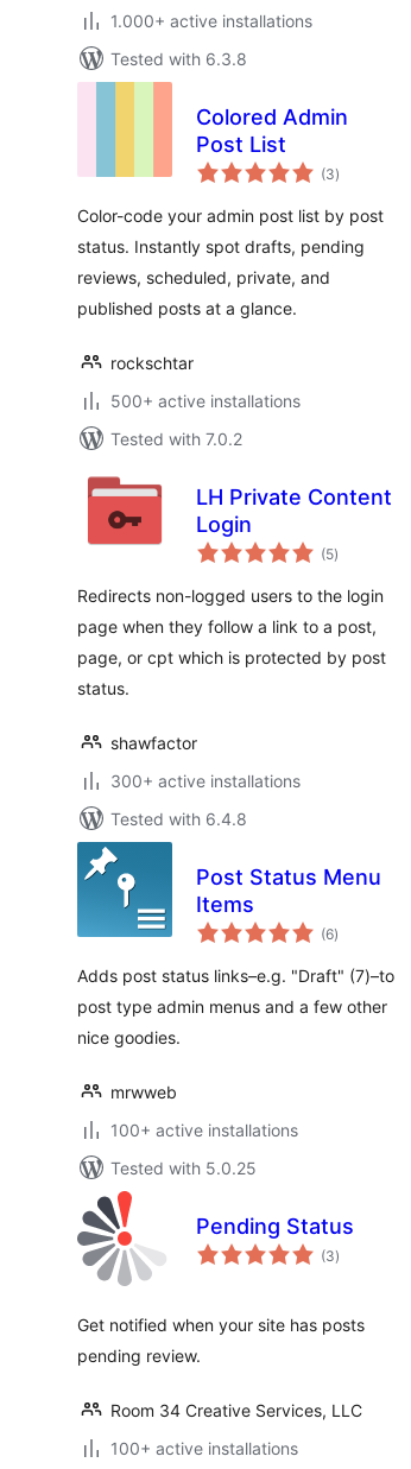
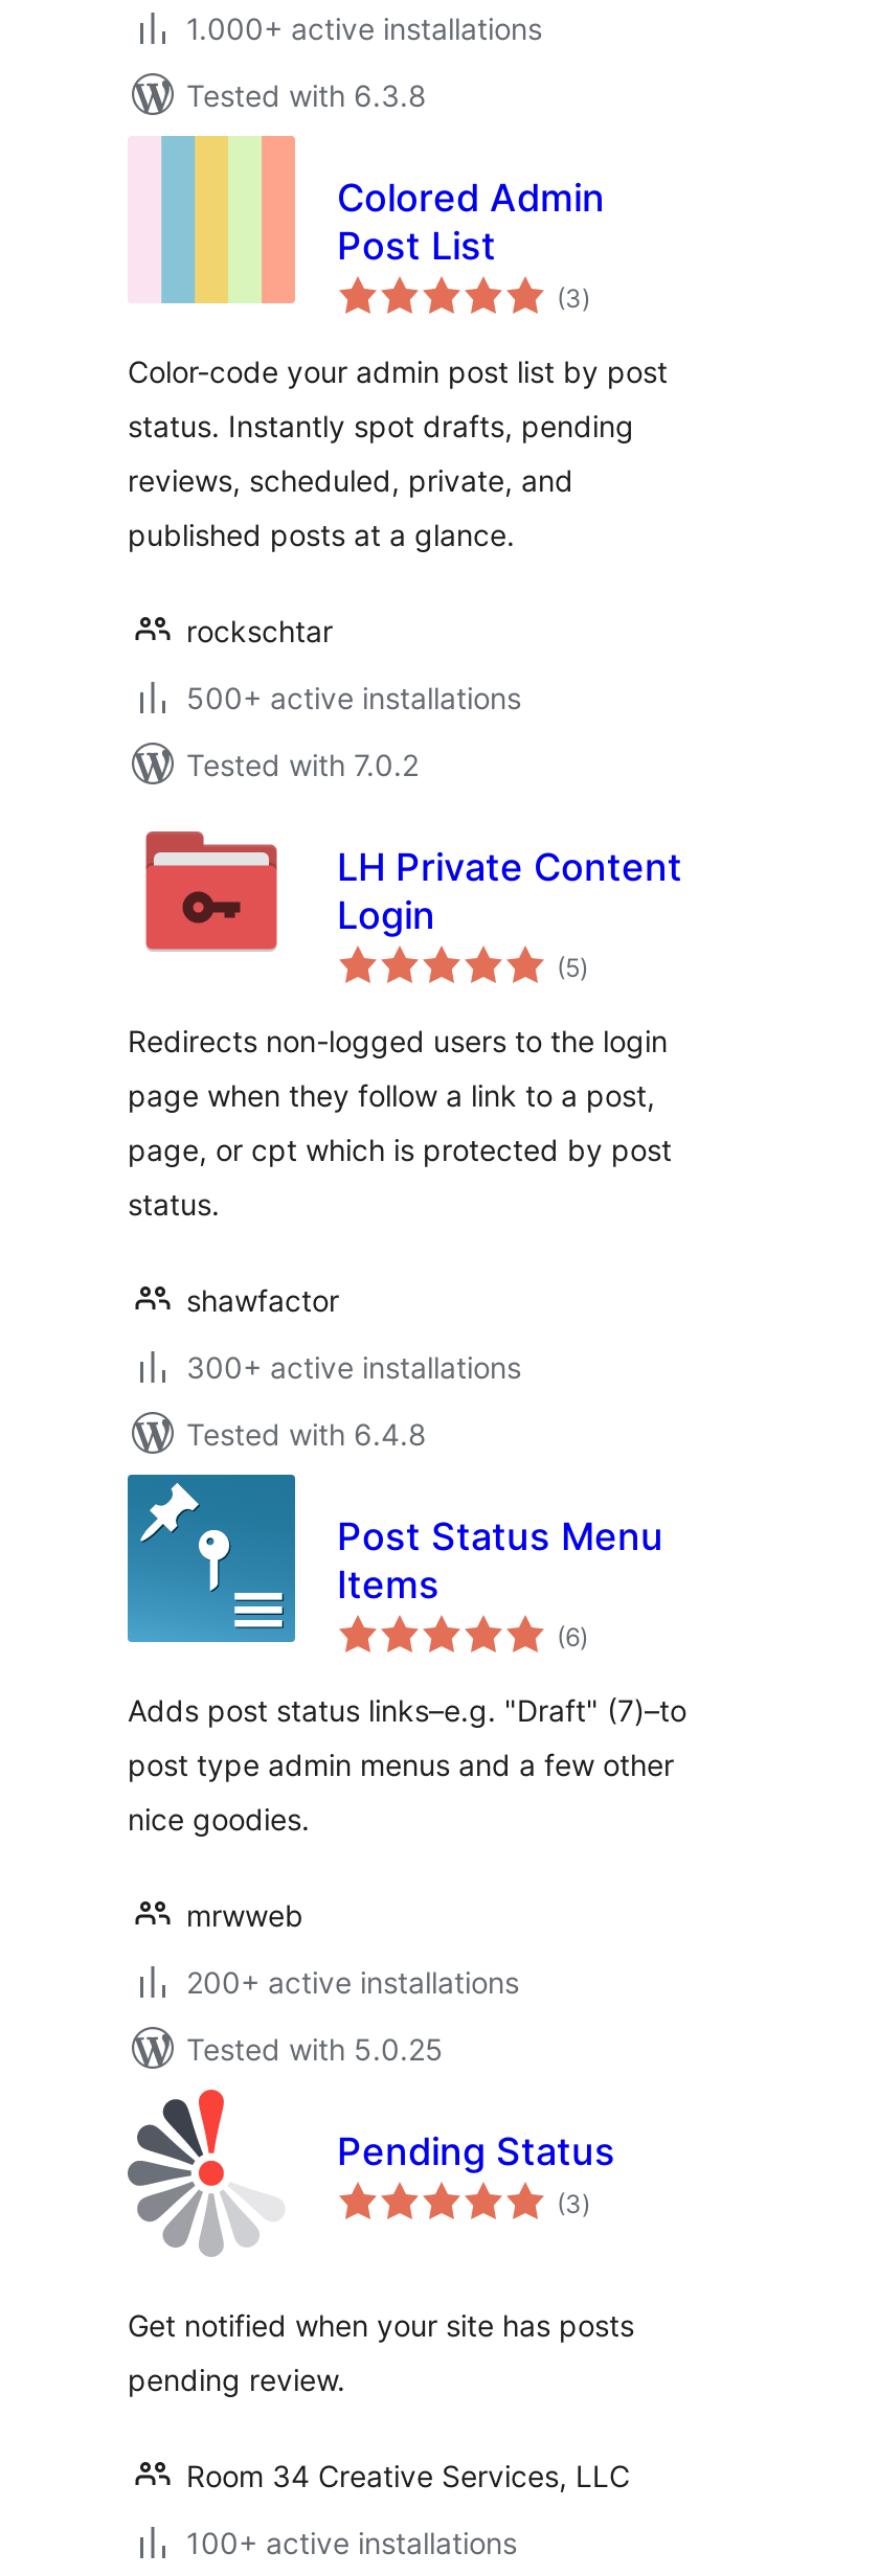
[110,1120,298,1140] 100+ active installations -> [186,1964,519,2000] 200+ active installations

